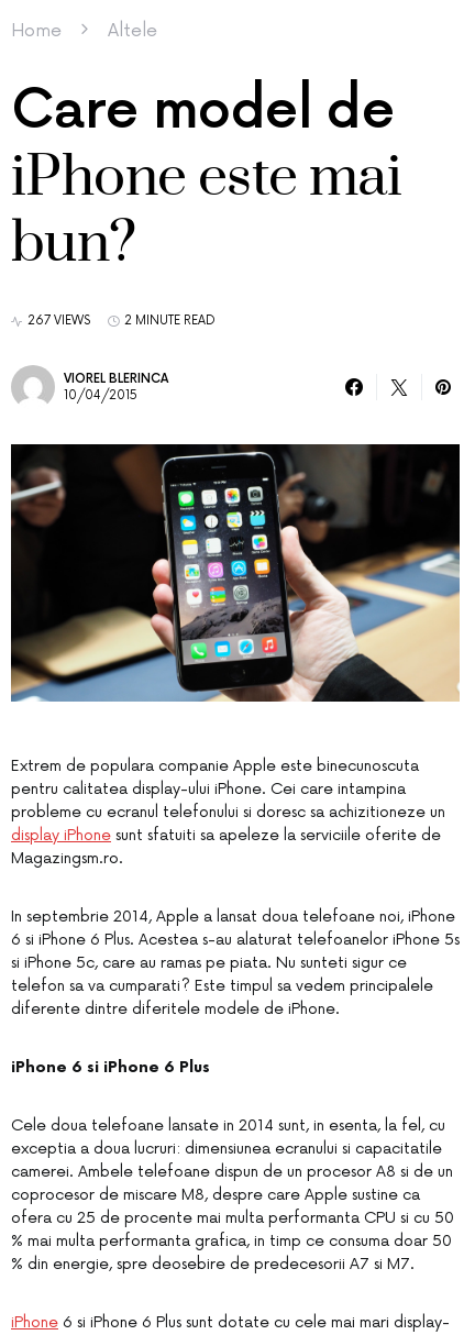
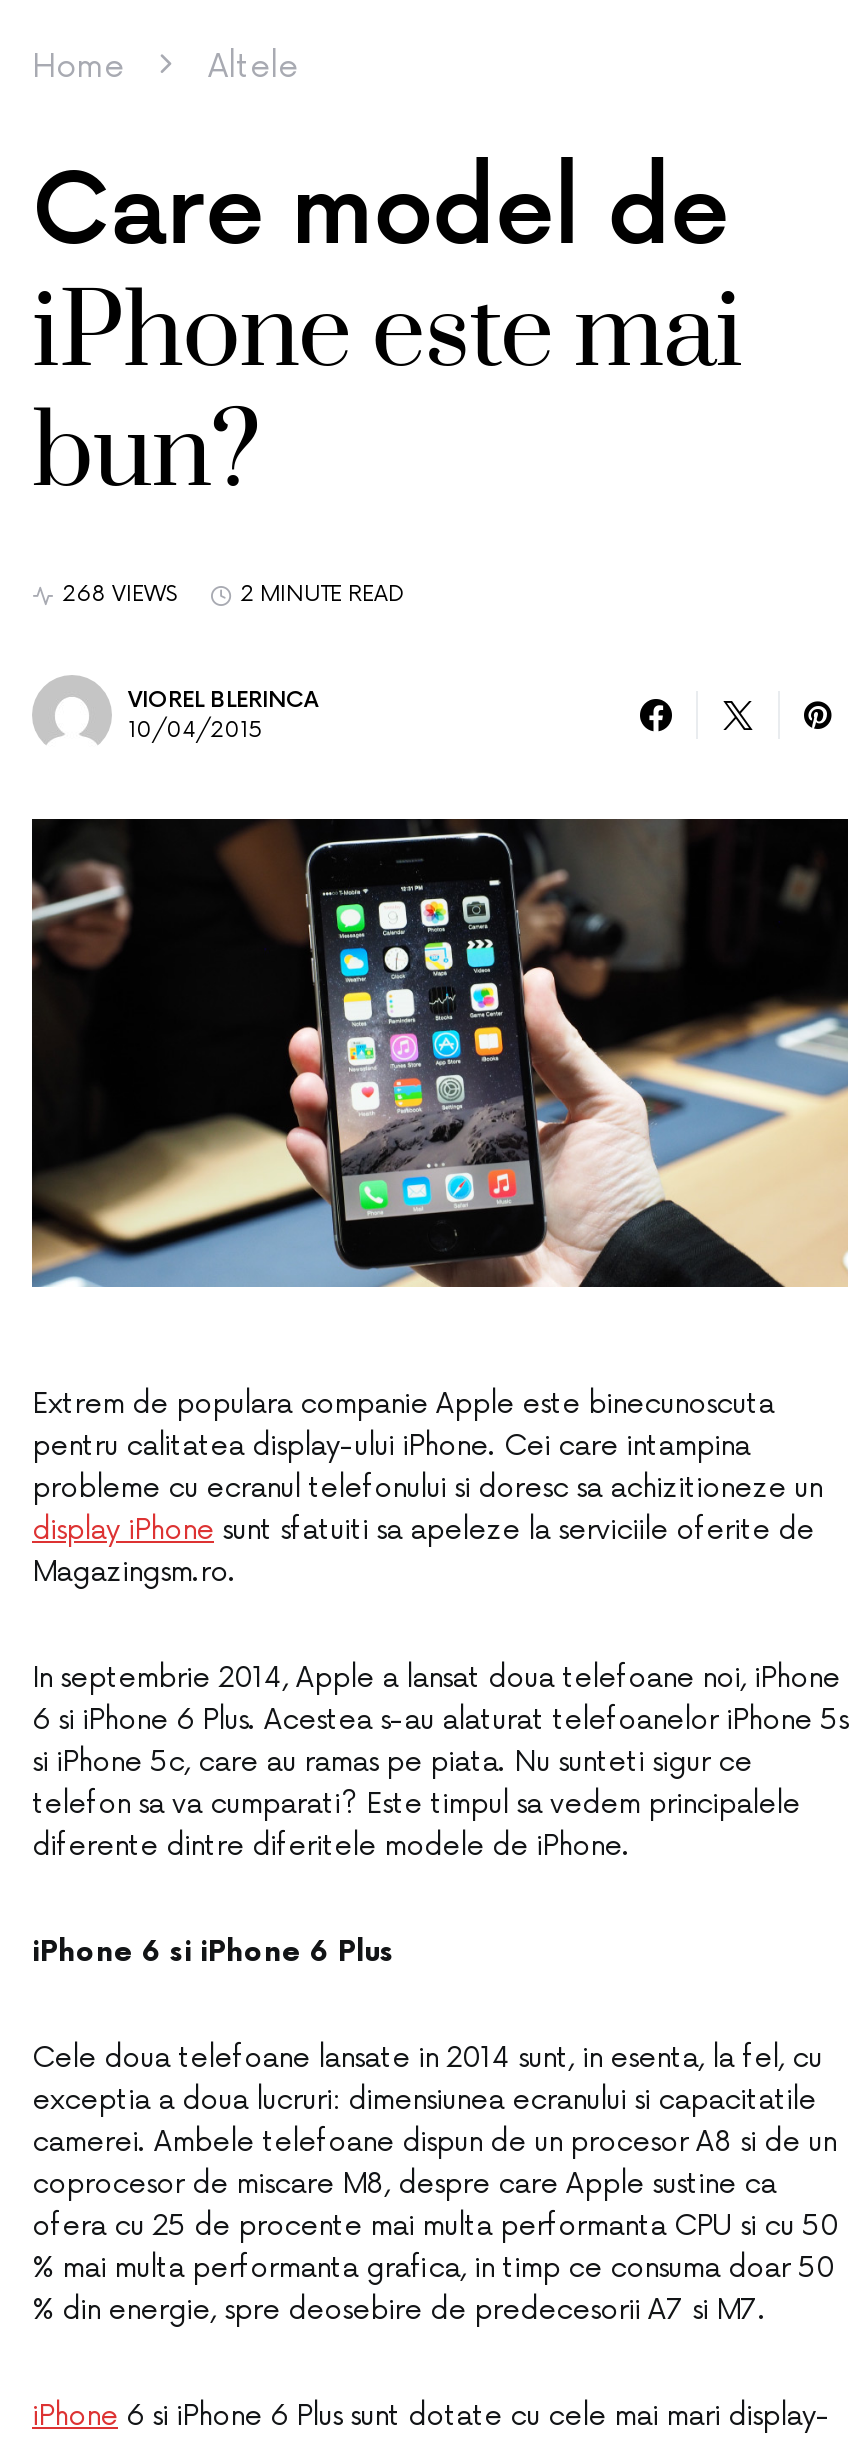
[27,313,90,328] 267 VIEWS -> [62,581,178,607] 268 VIEWS

